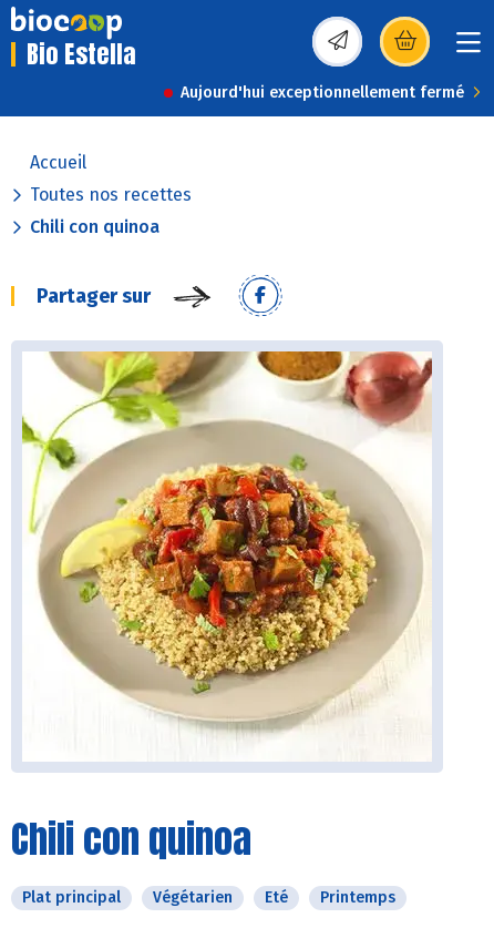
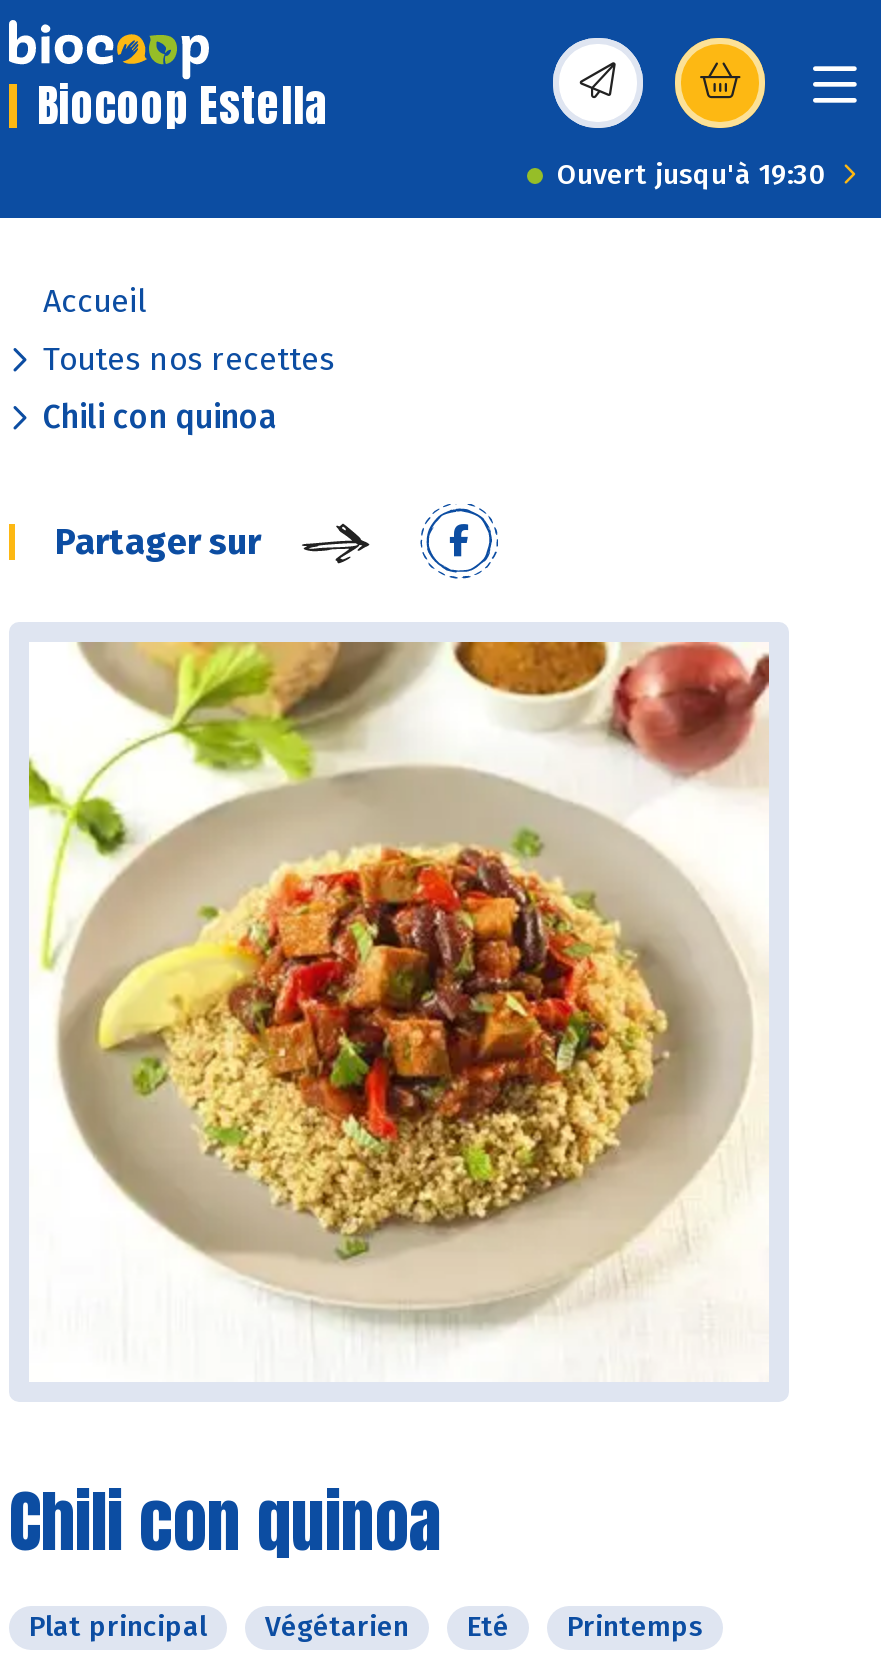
[27,35,136,72] Bio Estella -> [37,72,329,138] Biocoop Estella
[181,83,464,102] Aujourd'hui exceptionnellement fermé -> [557,158,827,192] Ouvert jusqu'à 19:30

